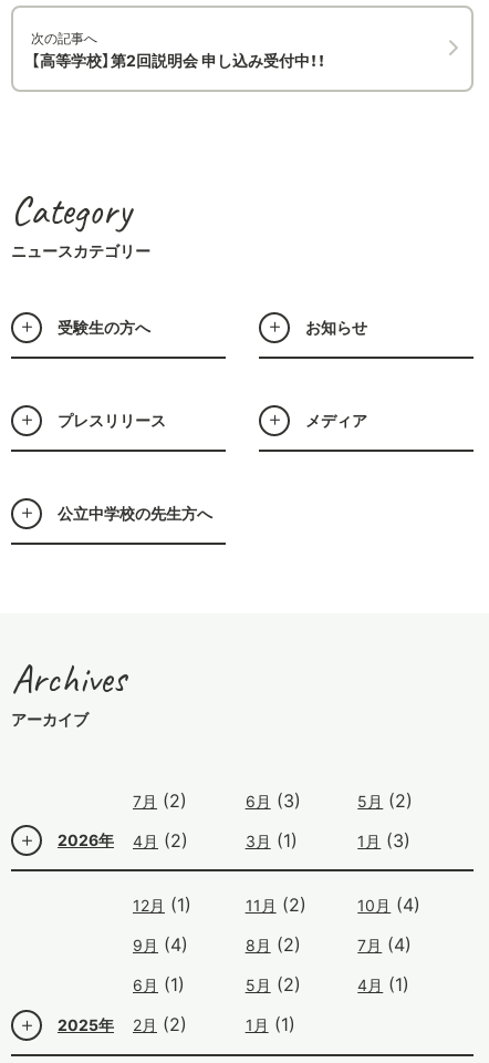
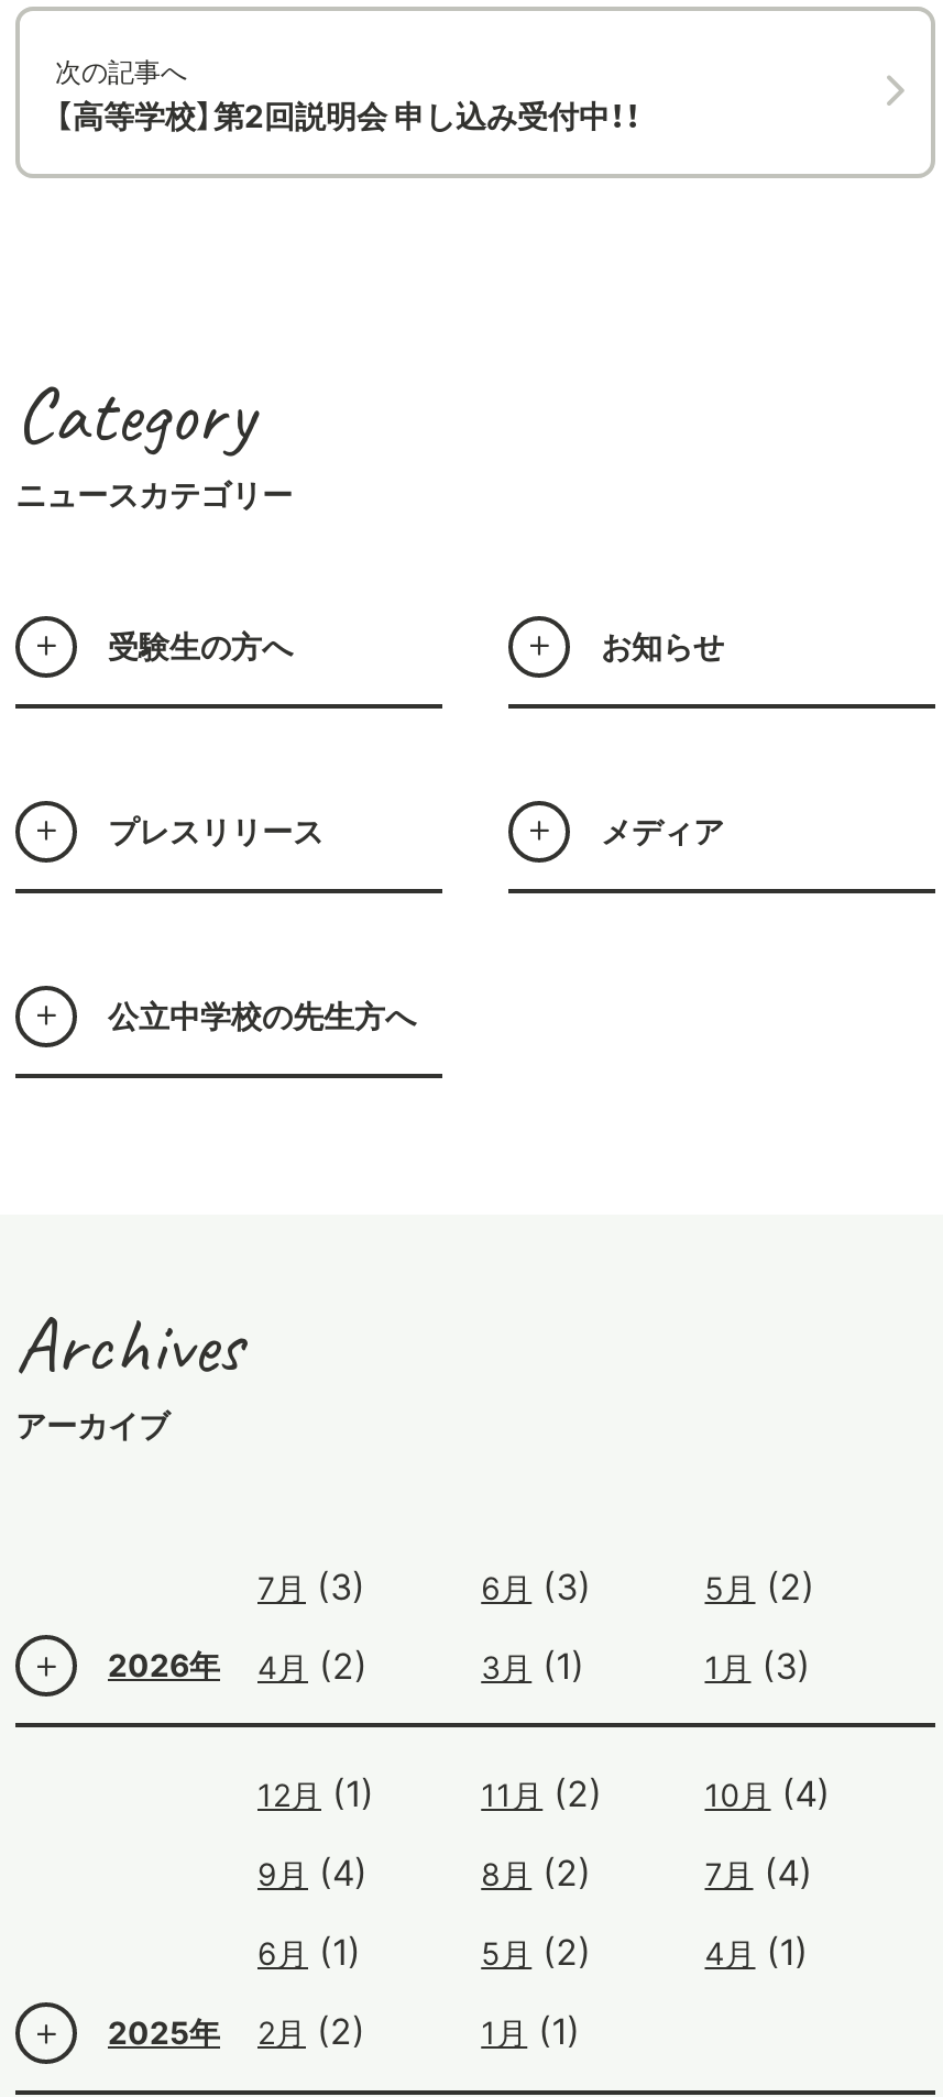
[133,789,187,811] 7月(2) -> [257,1564,365,1608] 7月(3)

